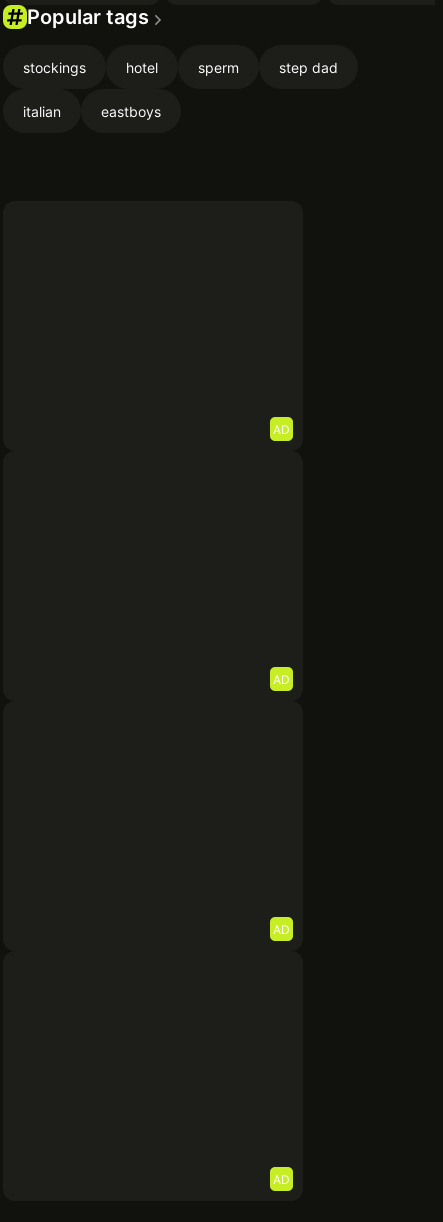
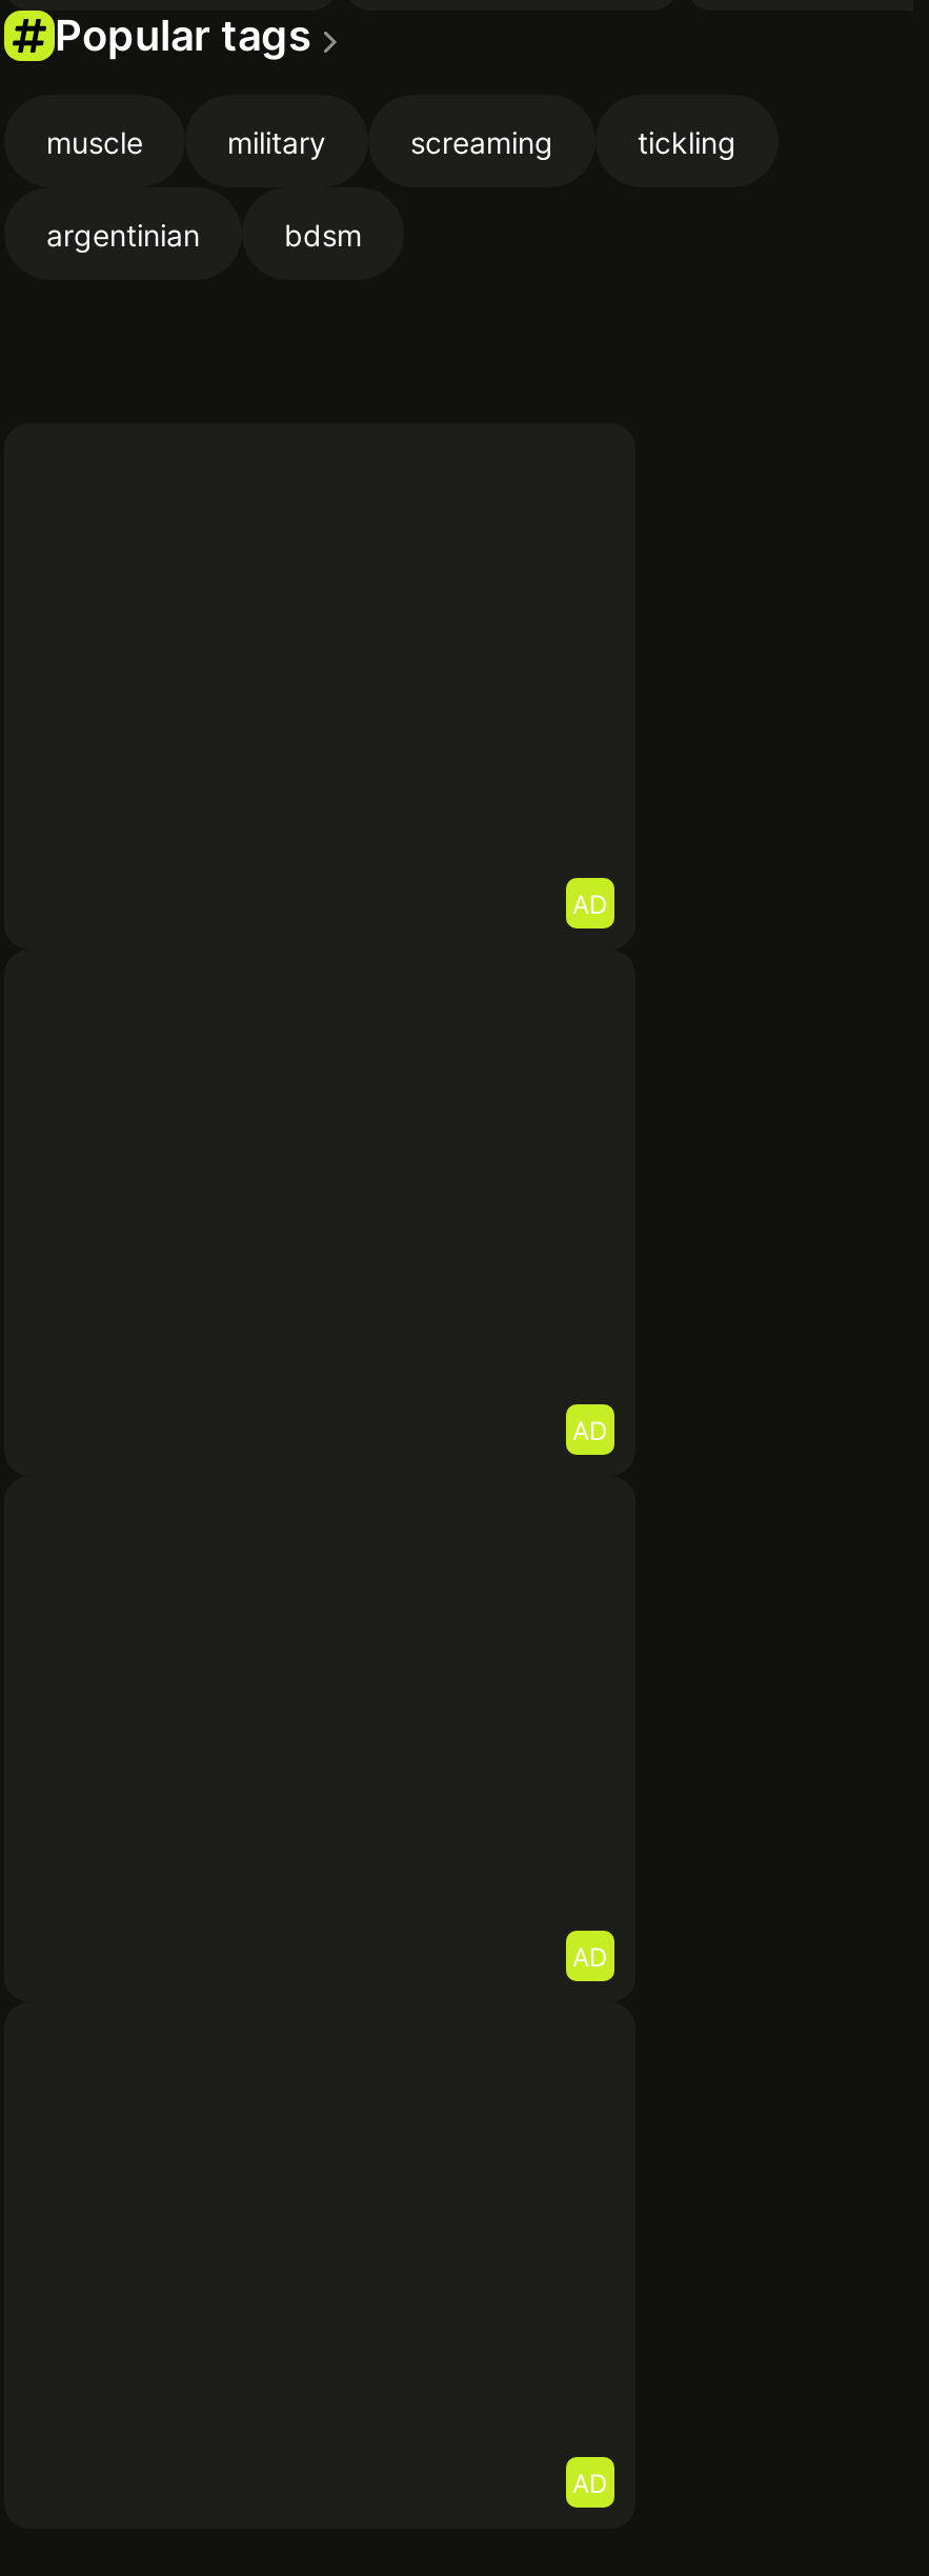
[23,59,338,76] stockings | hotel | sperm | step dad -> [46,124,736,159] muscle | military | screaming | tickling
[23,103,161,120] italian | eastboys -> [46,216,362,252] argentinian | bdsm

